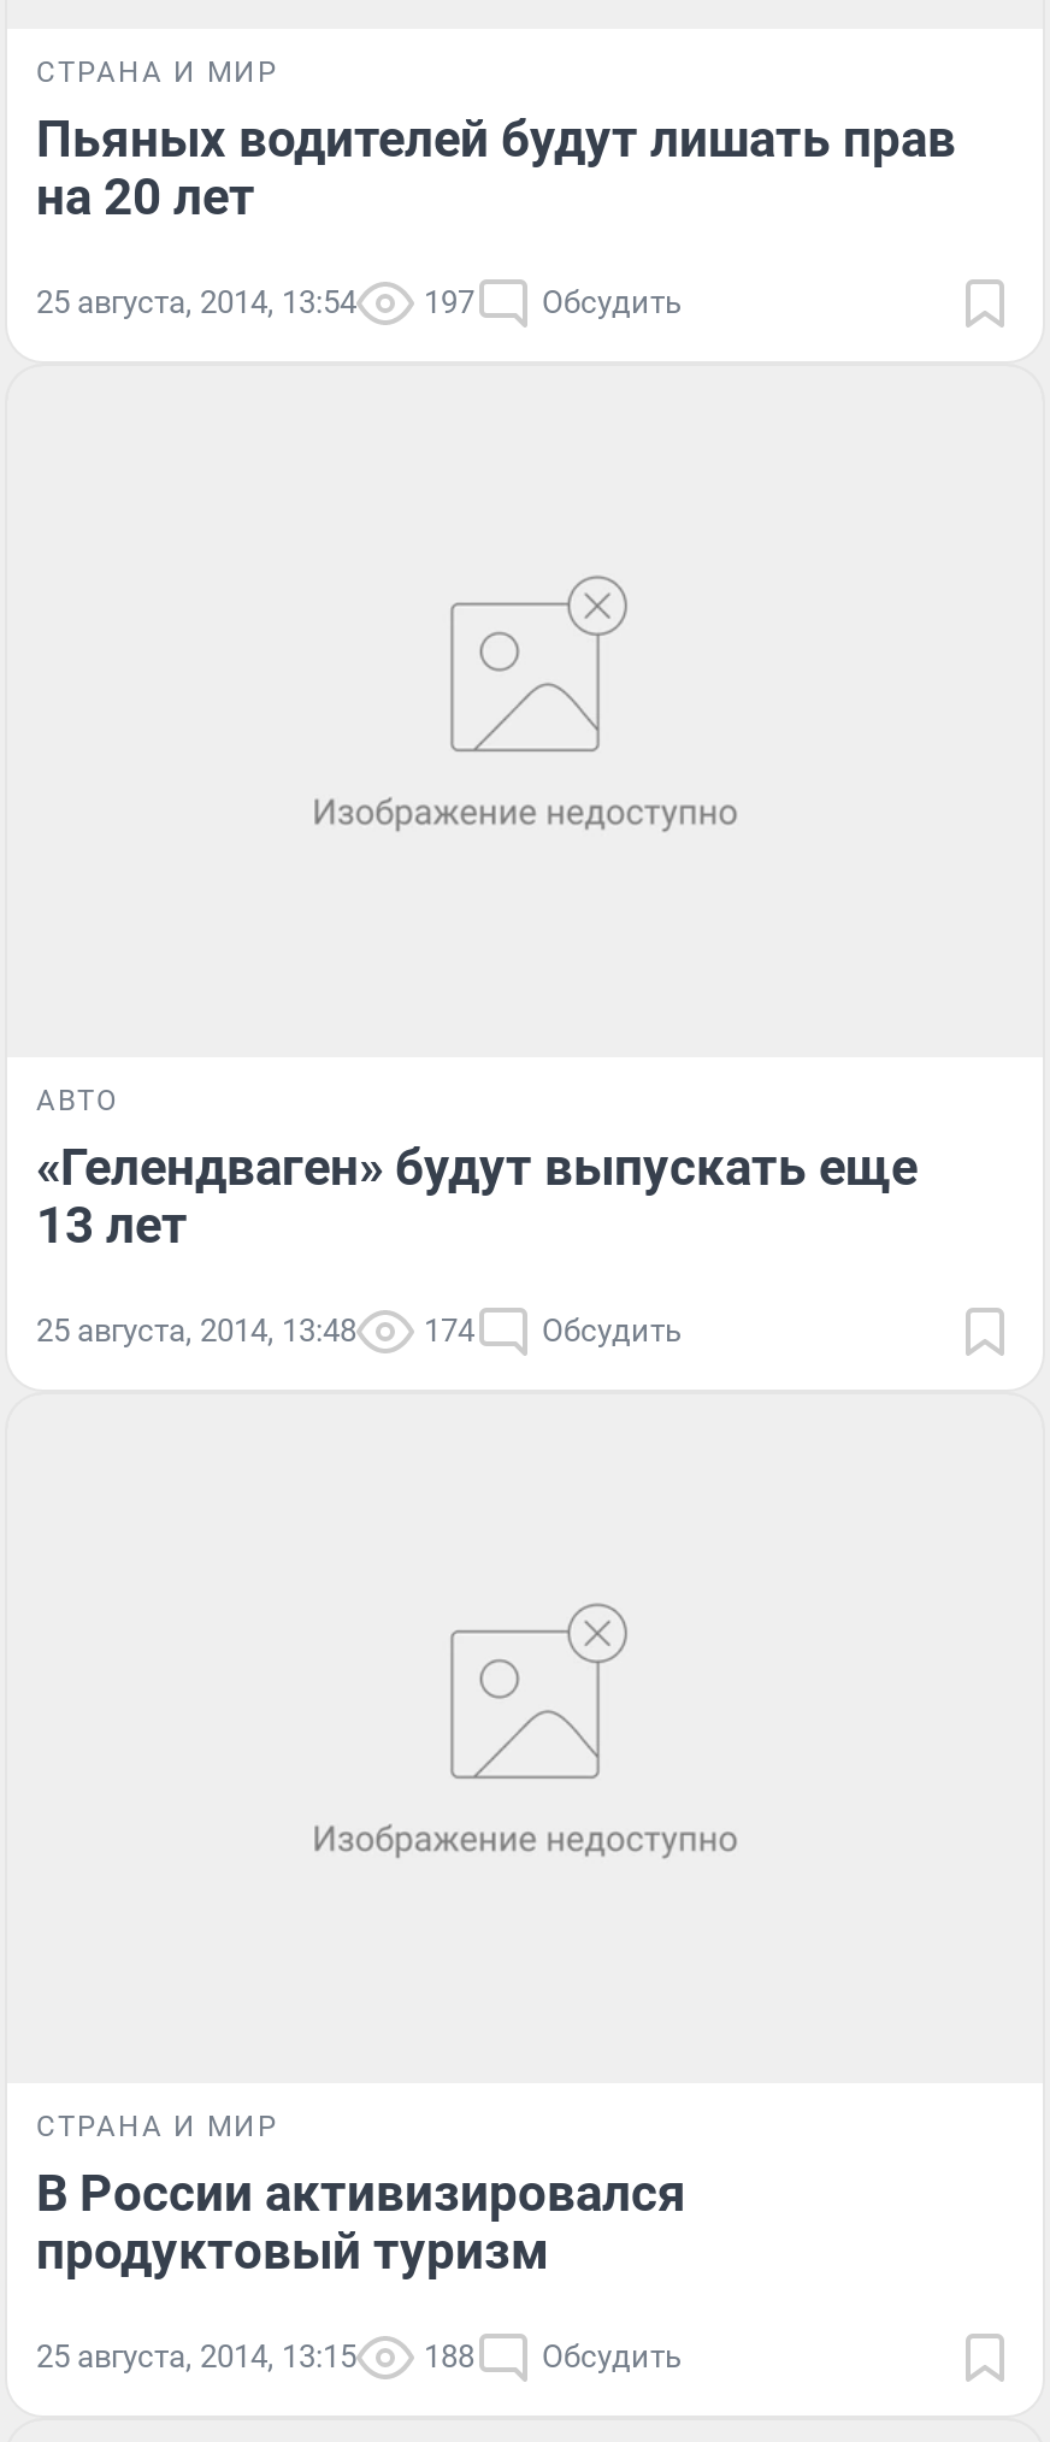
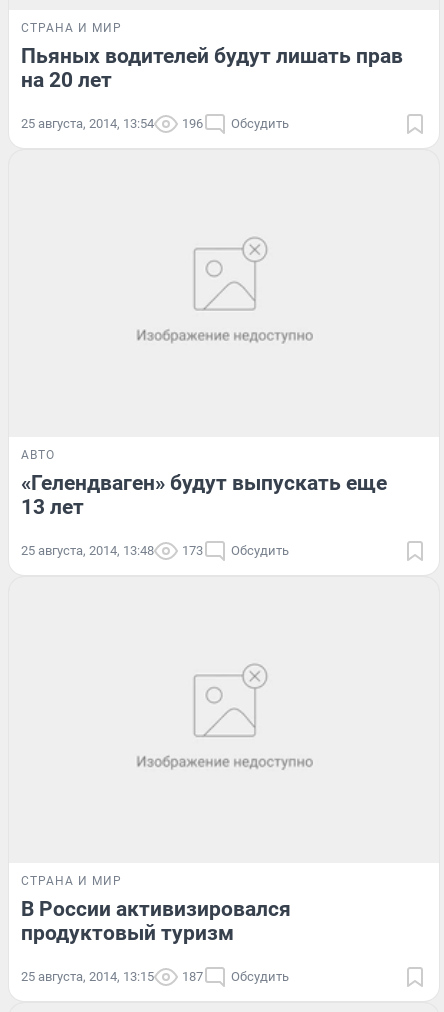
[36,284,682,320] 25 августа, 2014, 13:54 197 Обсудить -> [21,116,289,131] 25 августа, 2014, 13:54 196 Обсудить
[36,1311,682,1347] 25 августа, 2014, 13:48 174 Обсудить -> [21,542,289,557] 25 августа, 2014, 13:48 173 Обсудить
[36,2339,682,2375] 25 августа, 2014, 13:15 188 Обсудить -> [21,969,289,984] 25 августа, 2014, 13:15 187 Обсудить

